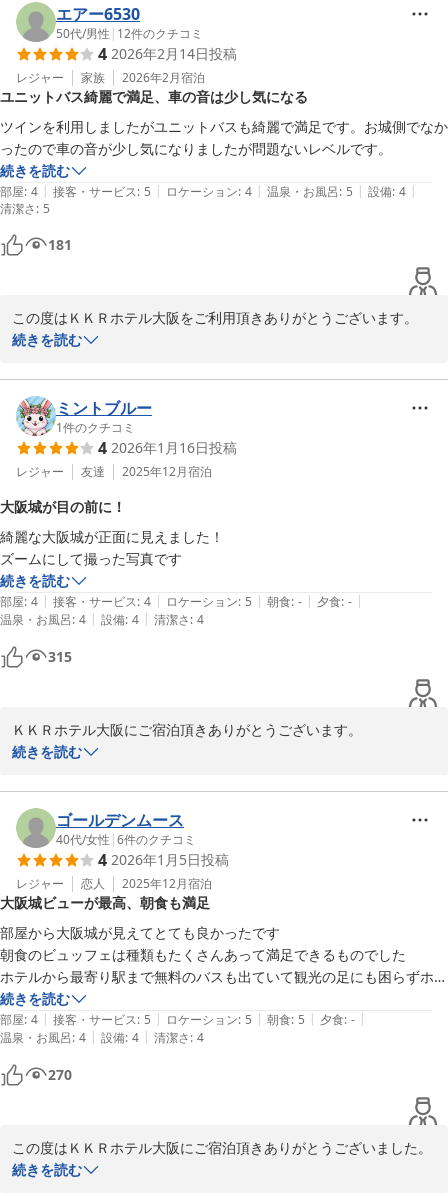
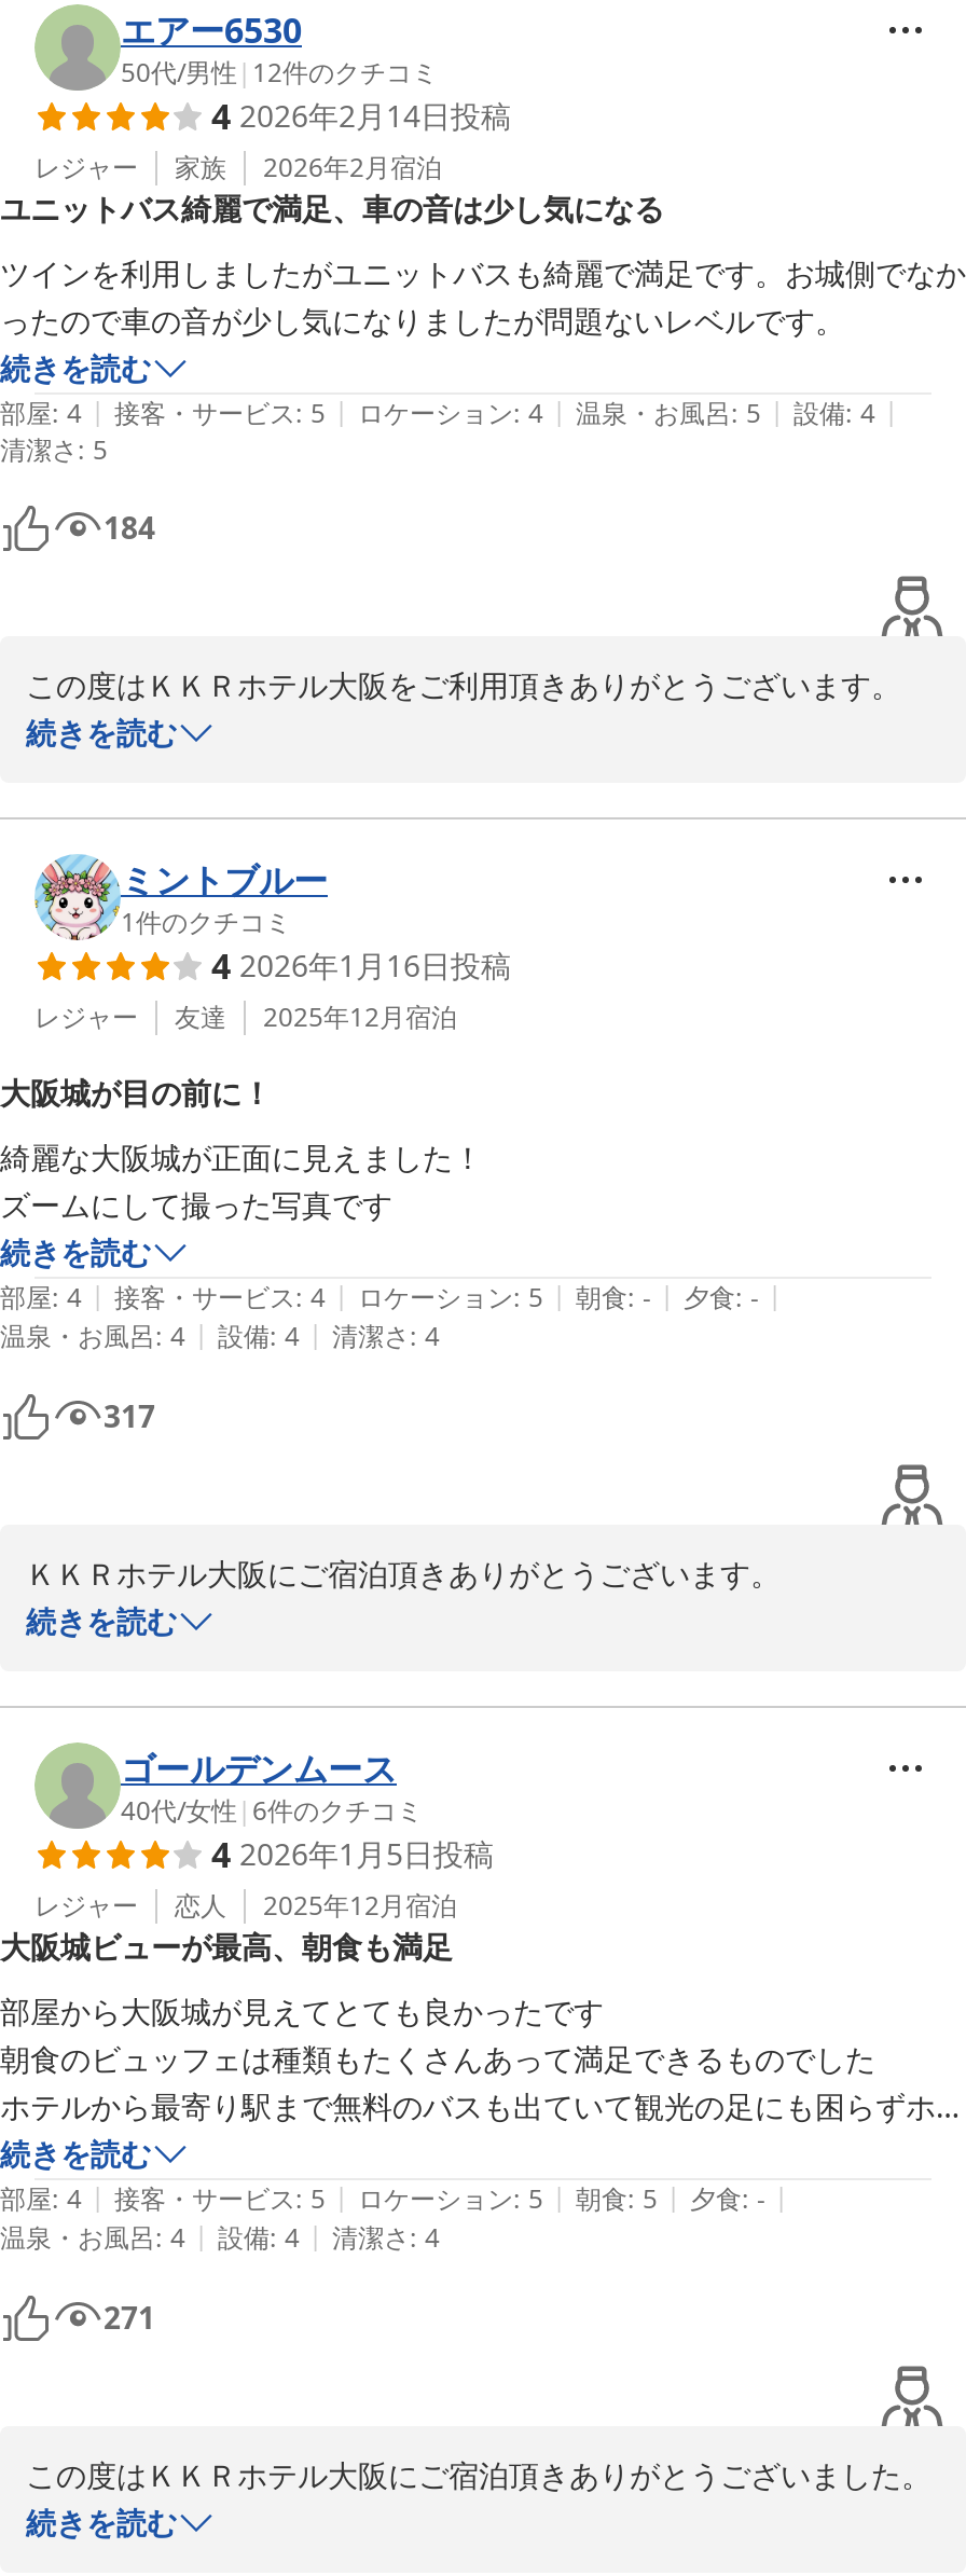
[48,235,72,254] 181 -> [103,507,155,548] 184
[48,647,72,666] 315 -> [103,1395,155,1436] 317
[48,1065,72,1084] 270 -> [103,2297,155,2338] 271

